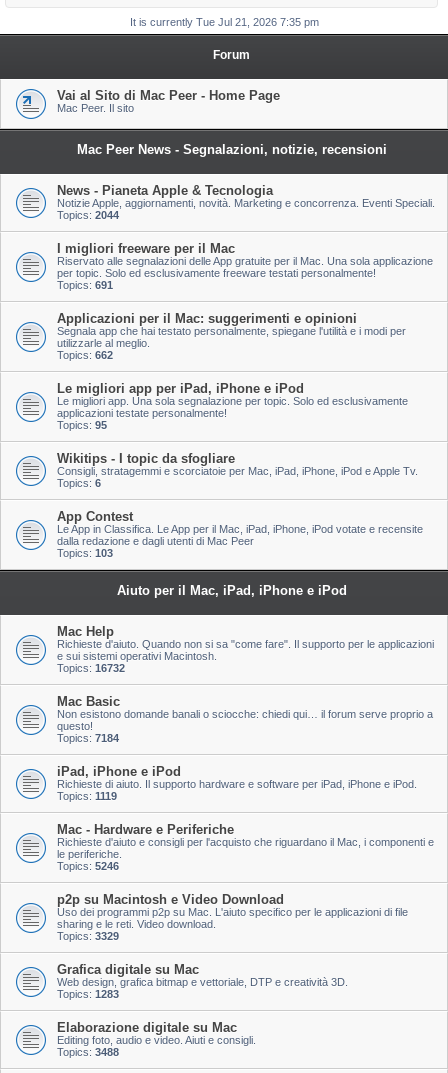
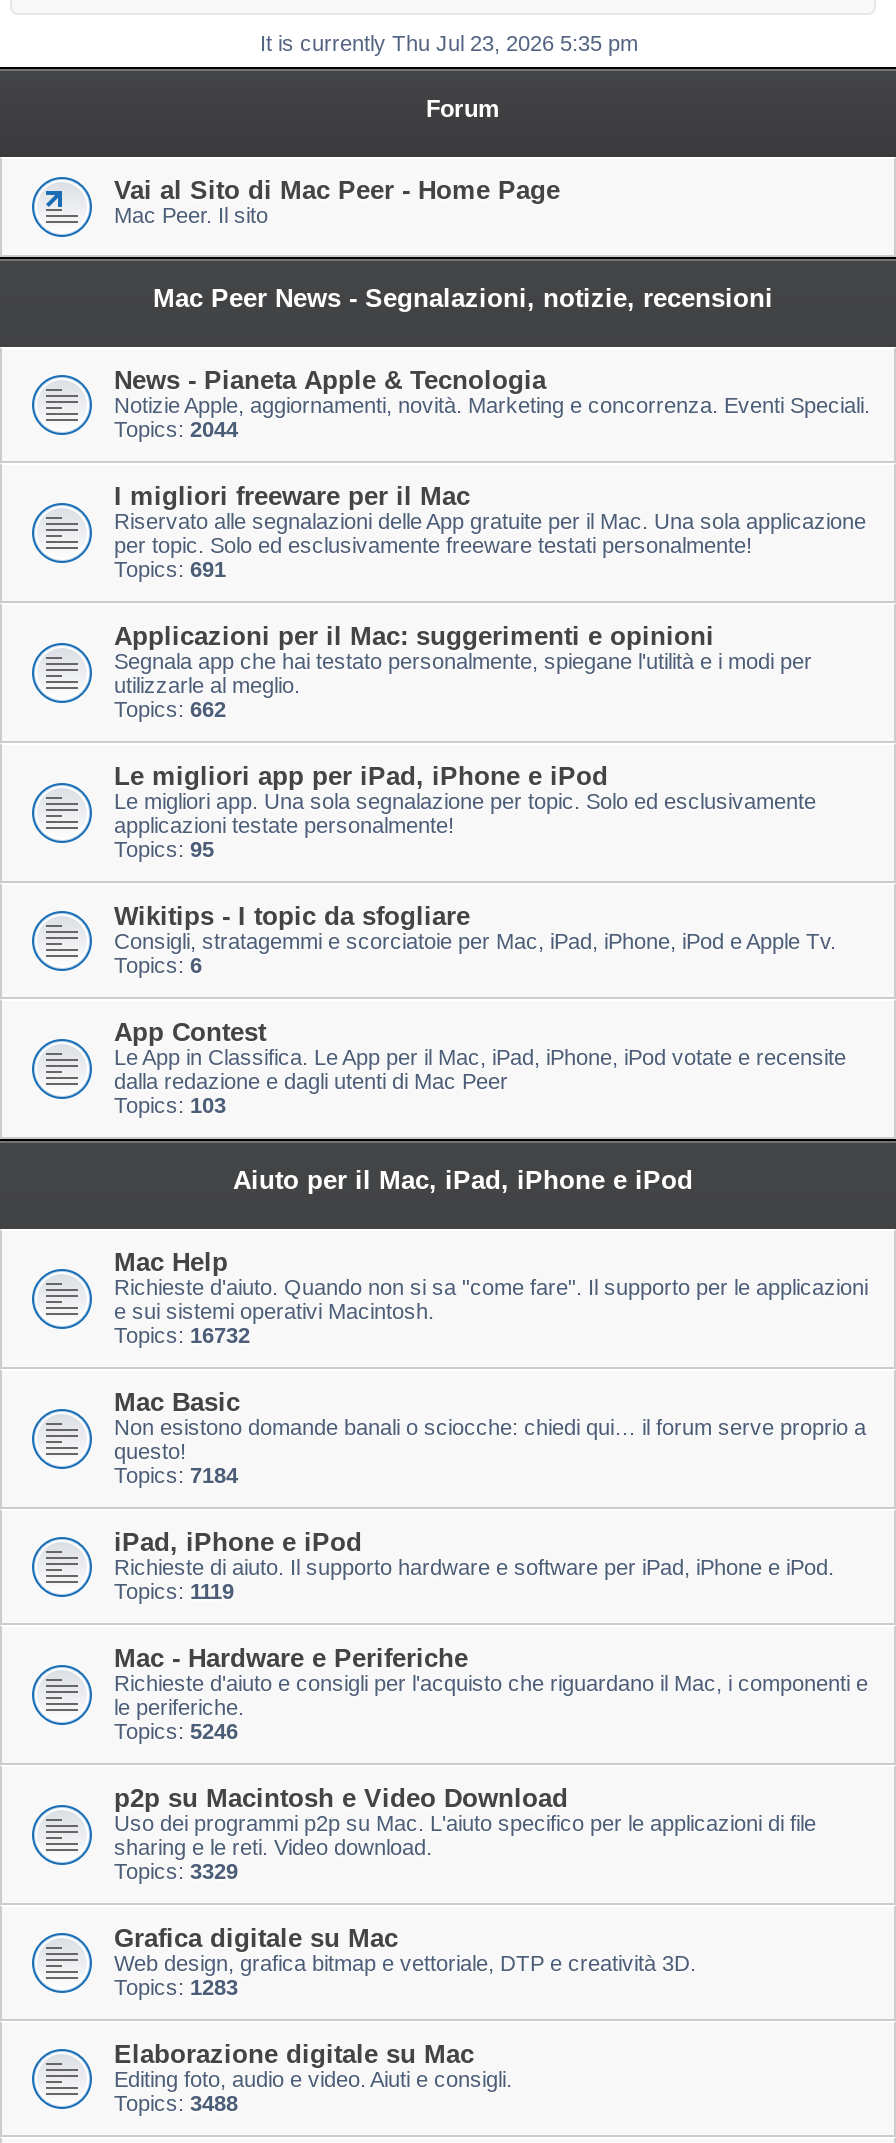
[130,16,319,28] It is currently Tue Jul 21, 2026 7:35 pm -> [260,31,638,55] It is currently Thu Jul 23, 2026 5:35 pm

